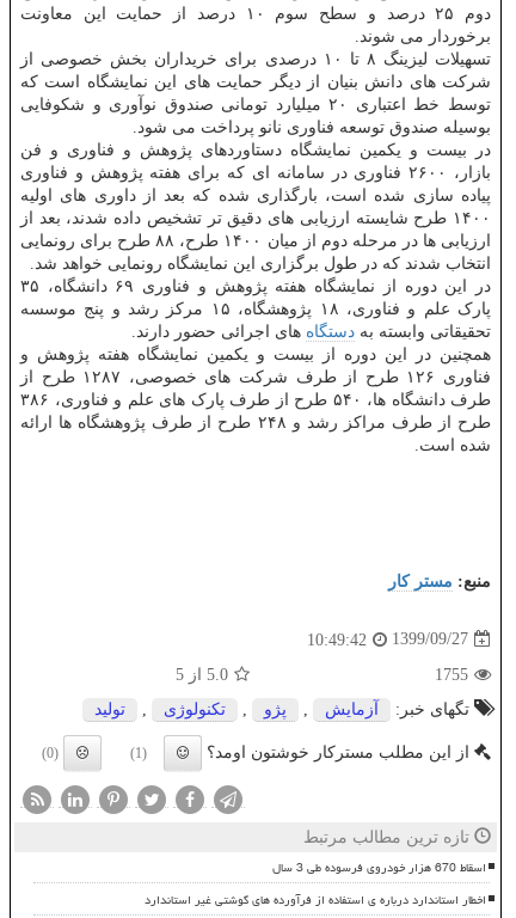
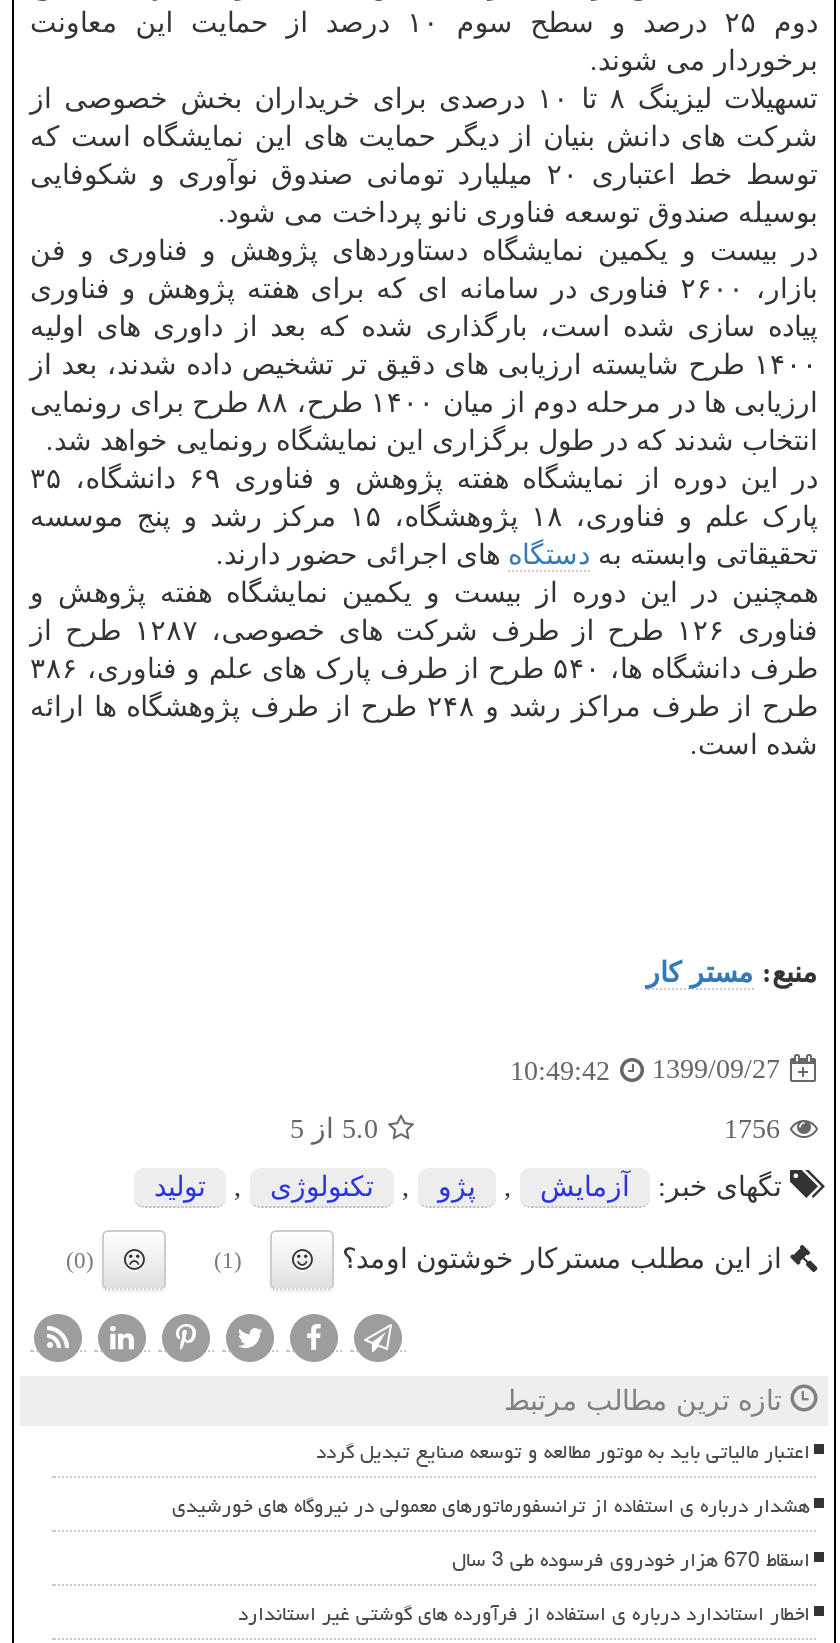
[435,666,468,683] 1755 -> [724,1114,780,1144] 1756
none -> [172,1432,810,1526] اعتبار مالیاتی باید به موتور مطالعه و توسعه صنایع تبدیل گردد | هشدار درباره ی استفاده از ترانسفورماتورهای معمولی در نیروگاه های خورشیدی

